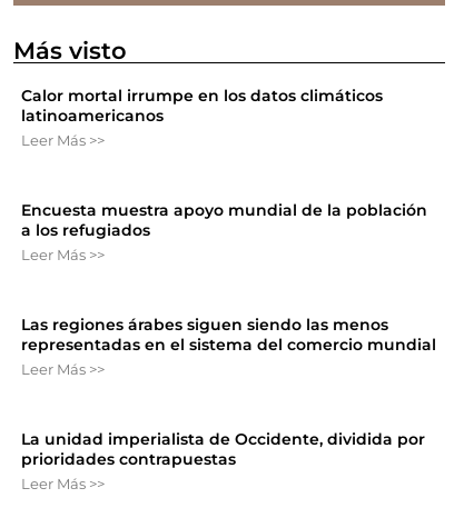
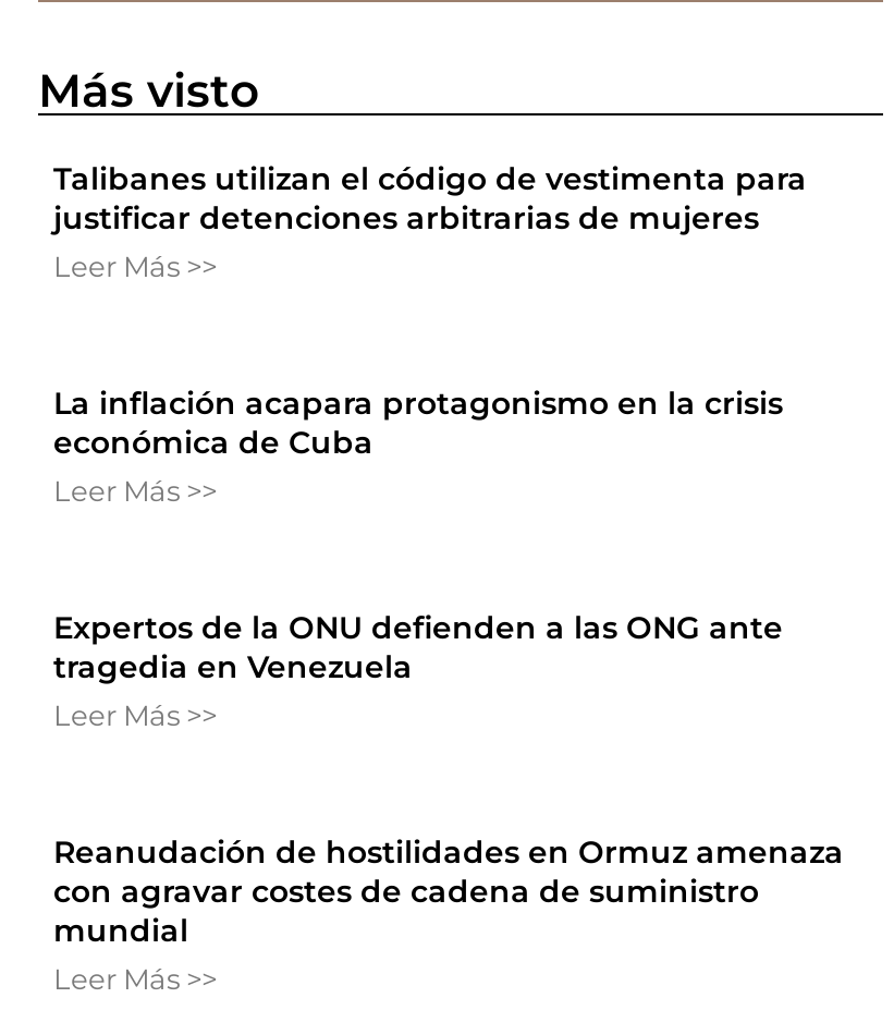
[21,85,383,125] Calor mortal irrumpe en los datos climáticos | latinoamericanos -> [53,158,807,237] Talibanes utilizan el código de vestimenta para | justificar detenciones arbitrarias de mujeres
[21,200,427,240] Encuesta muestra apoyo mundial de la población | a los refugiados -> [53,383,783,461] La inflación acapara protagonismo en la crisis | económica de Cuba
[21,314,436,354] Las regiones árabes siguen siendo las menos | representadas en el sistema del comercio mundial -> [53,607,783,686] Expertos de la ONU defienden a las ONG ante | tragedia en Venezuela
[21,429,425,469] La unidad imperialista de Occidente, dividida por | prioridades contrapuestas -> [53,832,844,949] Reanudación de hostilidades en Ormuz amenaza | con agravar costes de cadena de suministro | mundial

